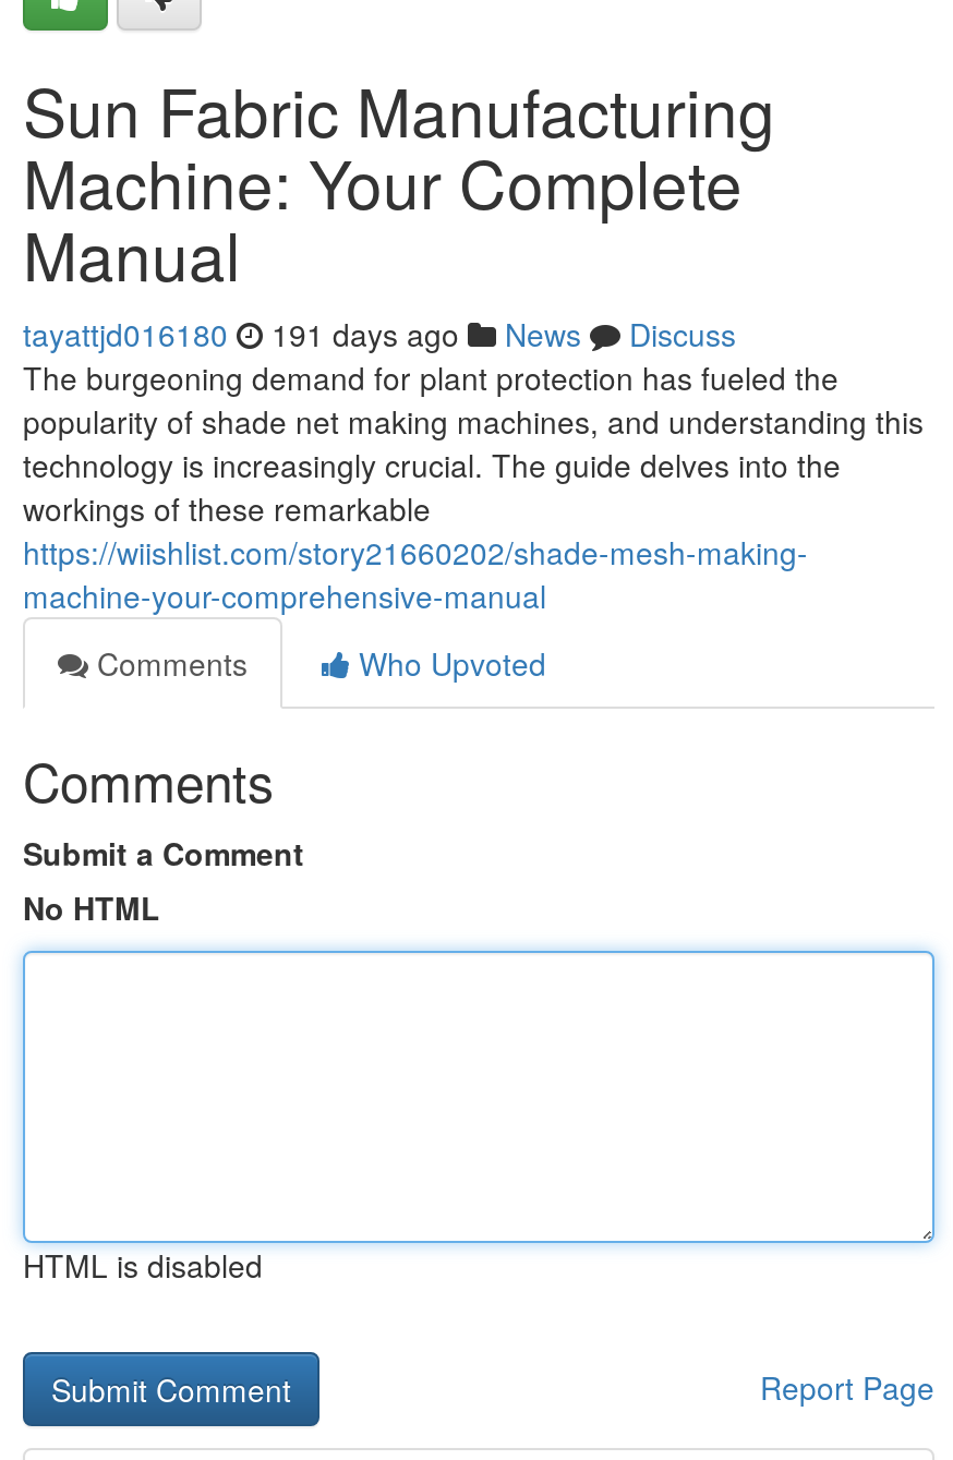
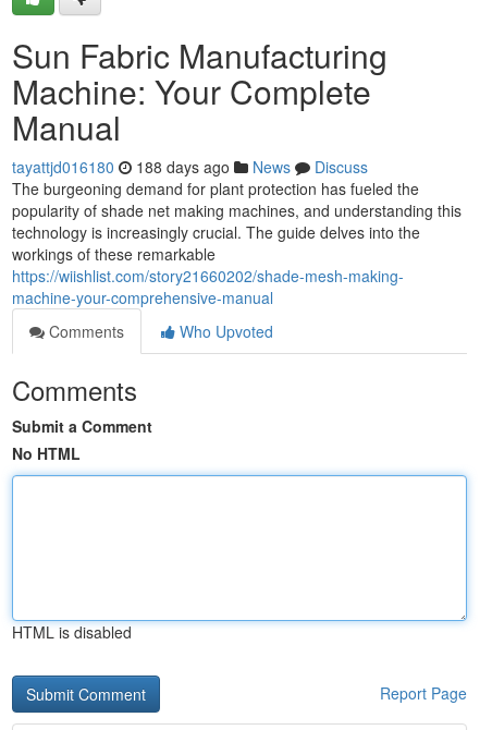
[23,312,736,355] tayattjd016180 191 days ago News Discuss -> [12,156,368,178] tayattjd016180 188 days ago News Discuss

